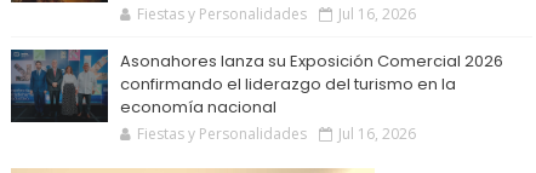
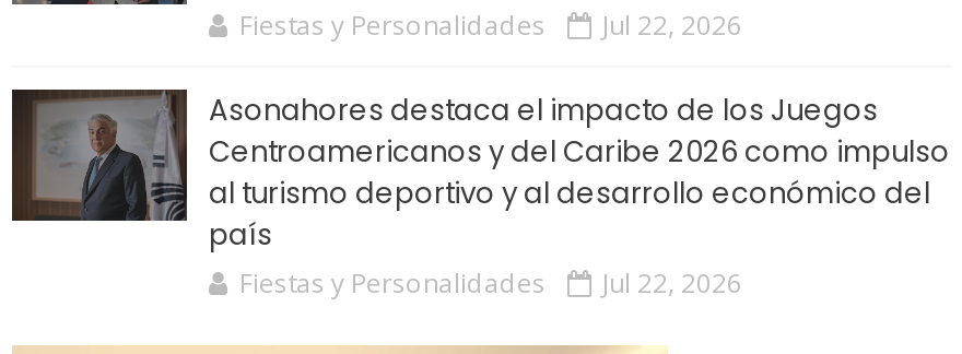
[137,4,416,24] Fiestas y Personalidades Jul 16, 2026 -> [239,6,742,43] Fiestas y Personalidades Jul 22, 2026
[10,49,503,122] [image] | Asonahores lanza su Exposición Comercial 2026 | confirmando el liderazgo del turismo en la | economía nacional -> [10,89,950,255] [image] | Asonahores destaca el impacto de los Juegos | Centroamericanos y del Caribe 2026 como impulso | al turismo deportivo y al desarrollo económico del | país
[137,123,416,144] Fiestas y Personalidades Jul 16, 2026 -> [239,264,742,301] Fiestas y Personalidades Jul 22, 2026

